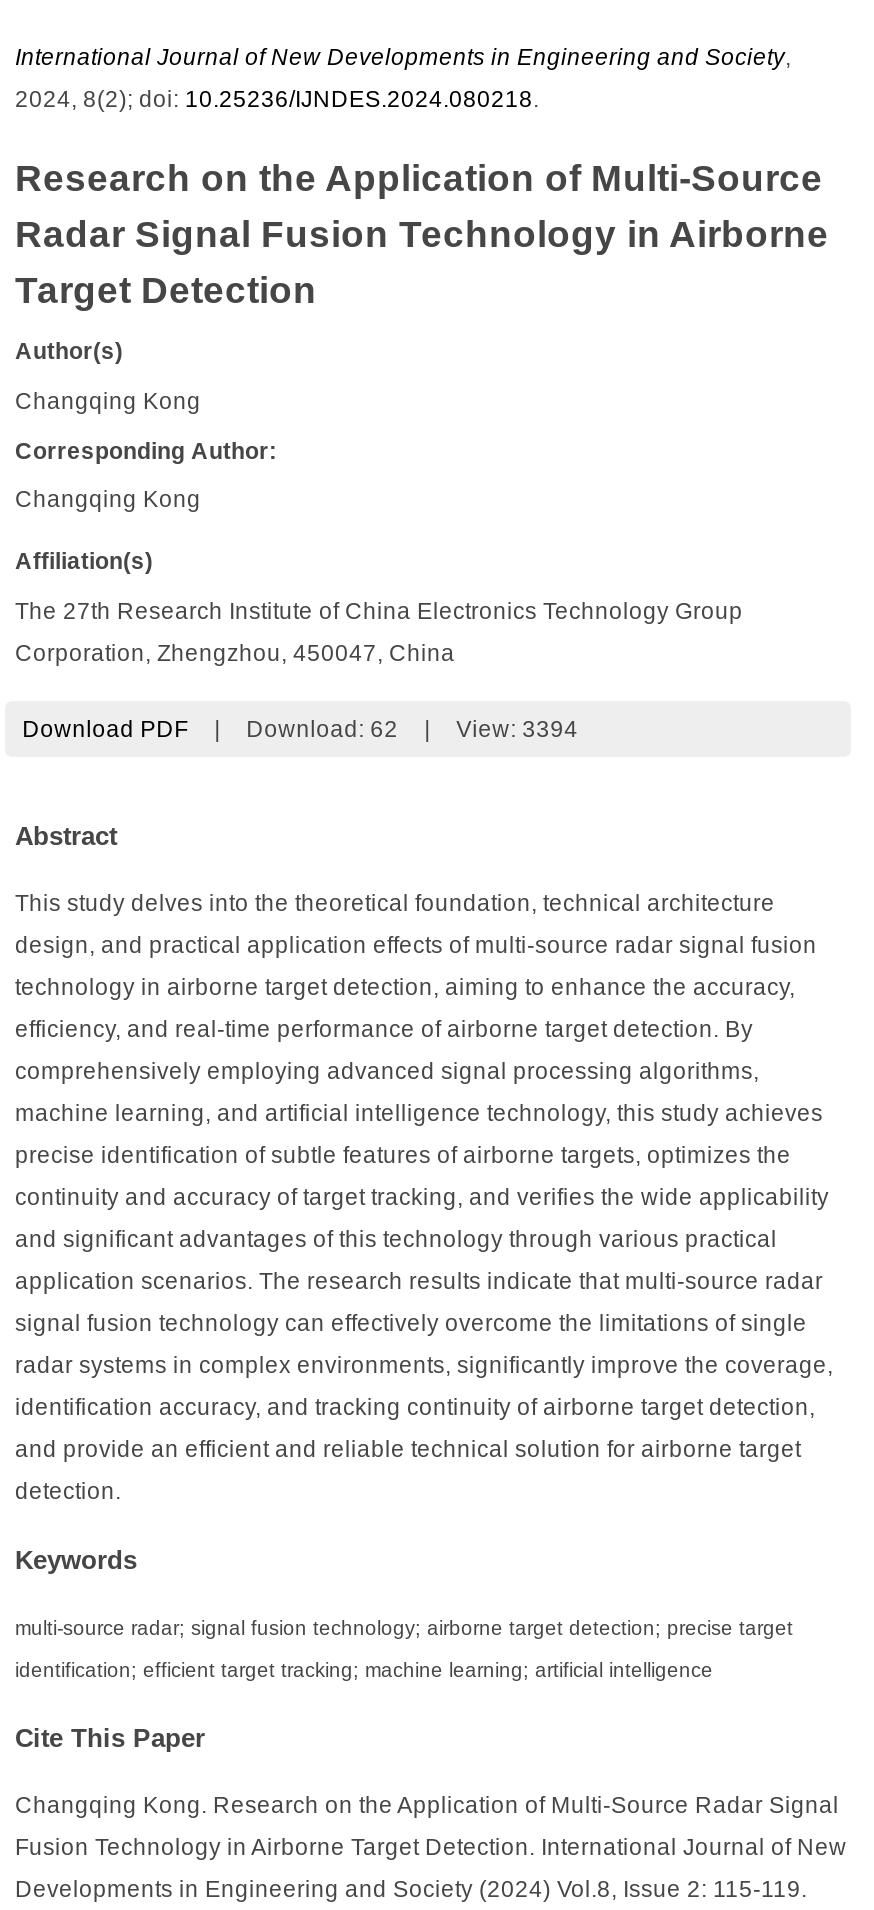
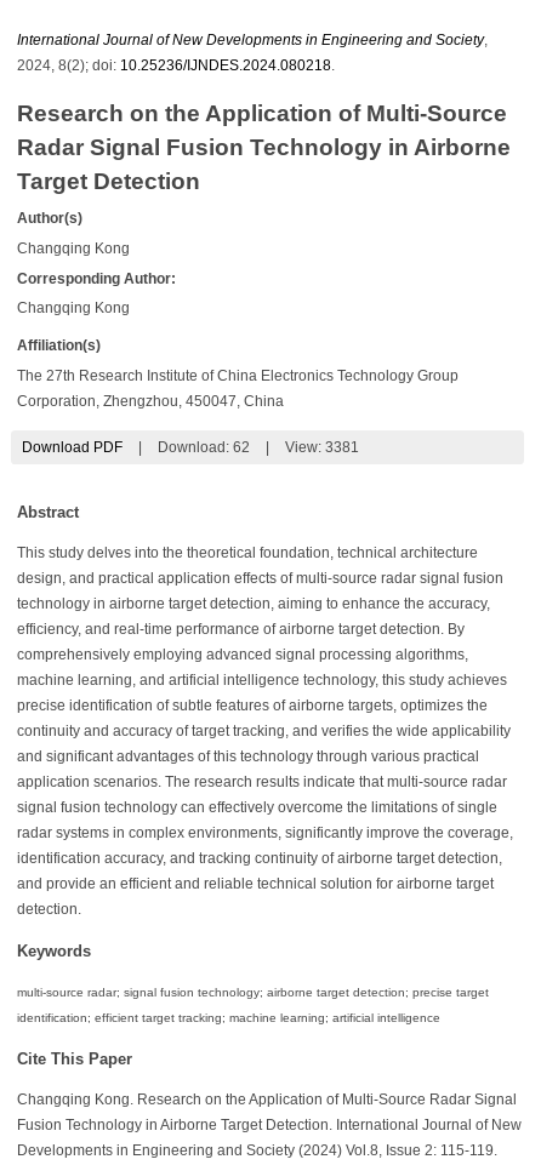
[456,716,578,740] View: 3394 -> [285,439,359,454] View: 3381

